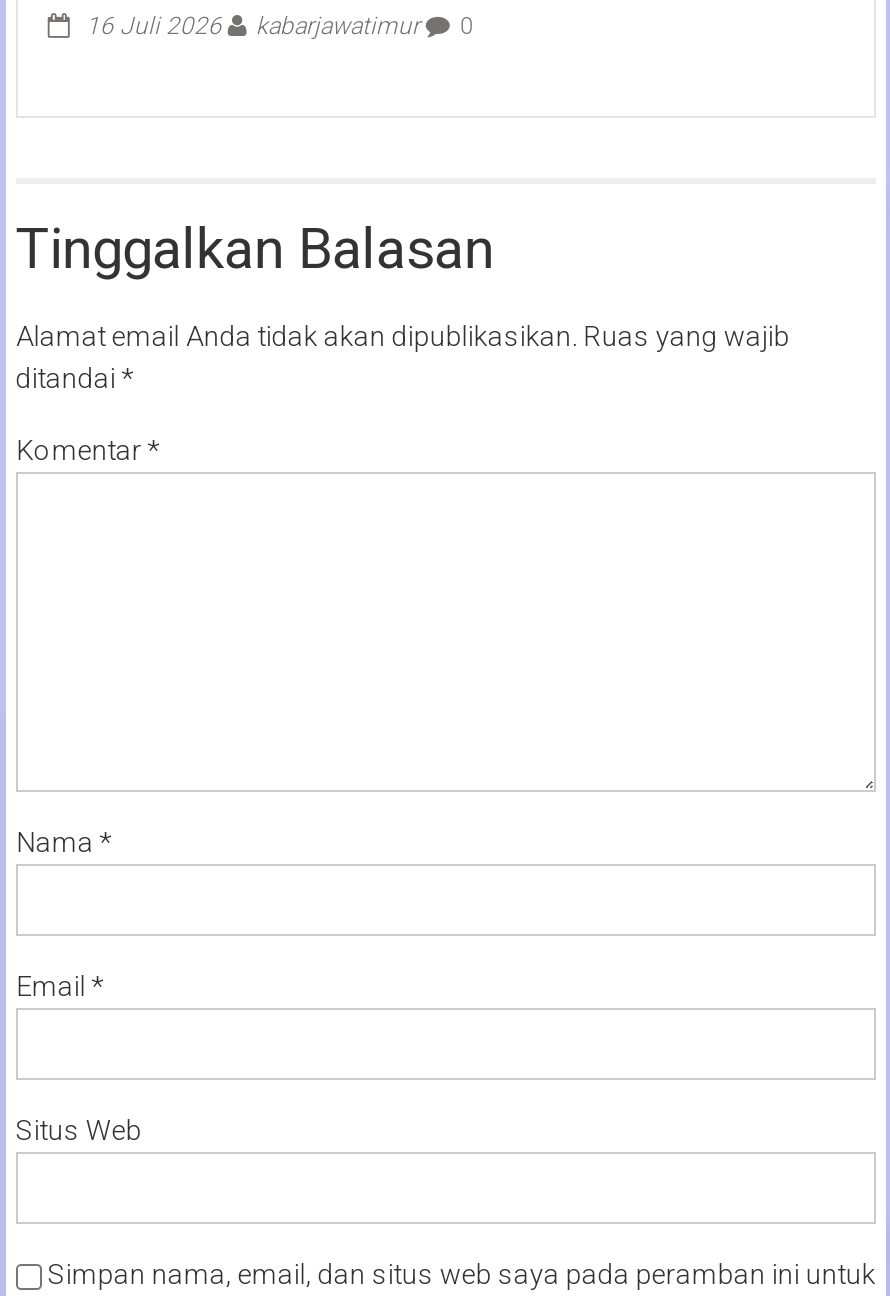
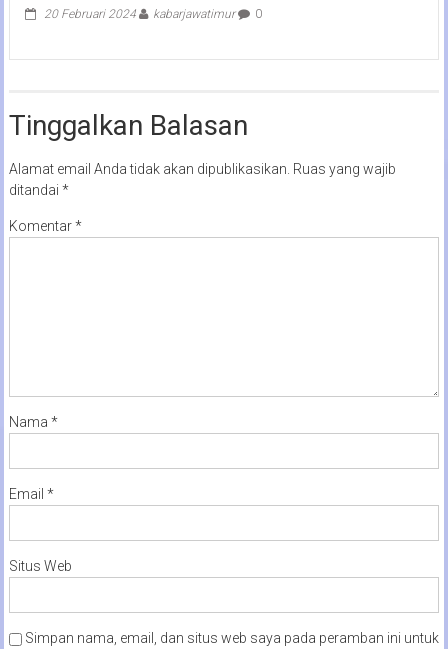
[86,12,474,40] 16 Juli 2026 kabarjawatimur 0 -> [44,7,262,21] 20 Februari 2024 kabarjawatimur 0

